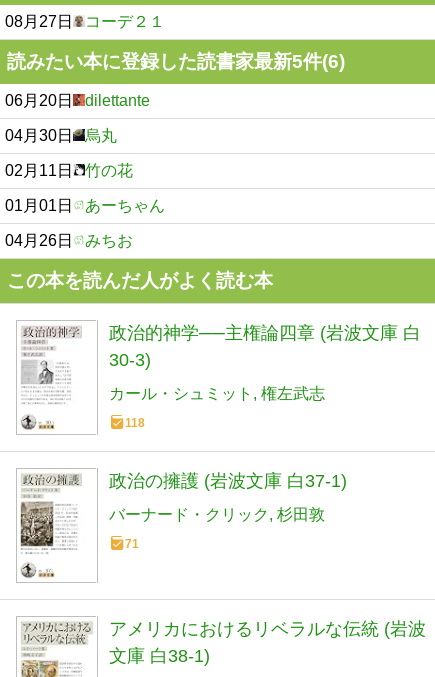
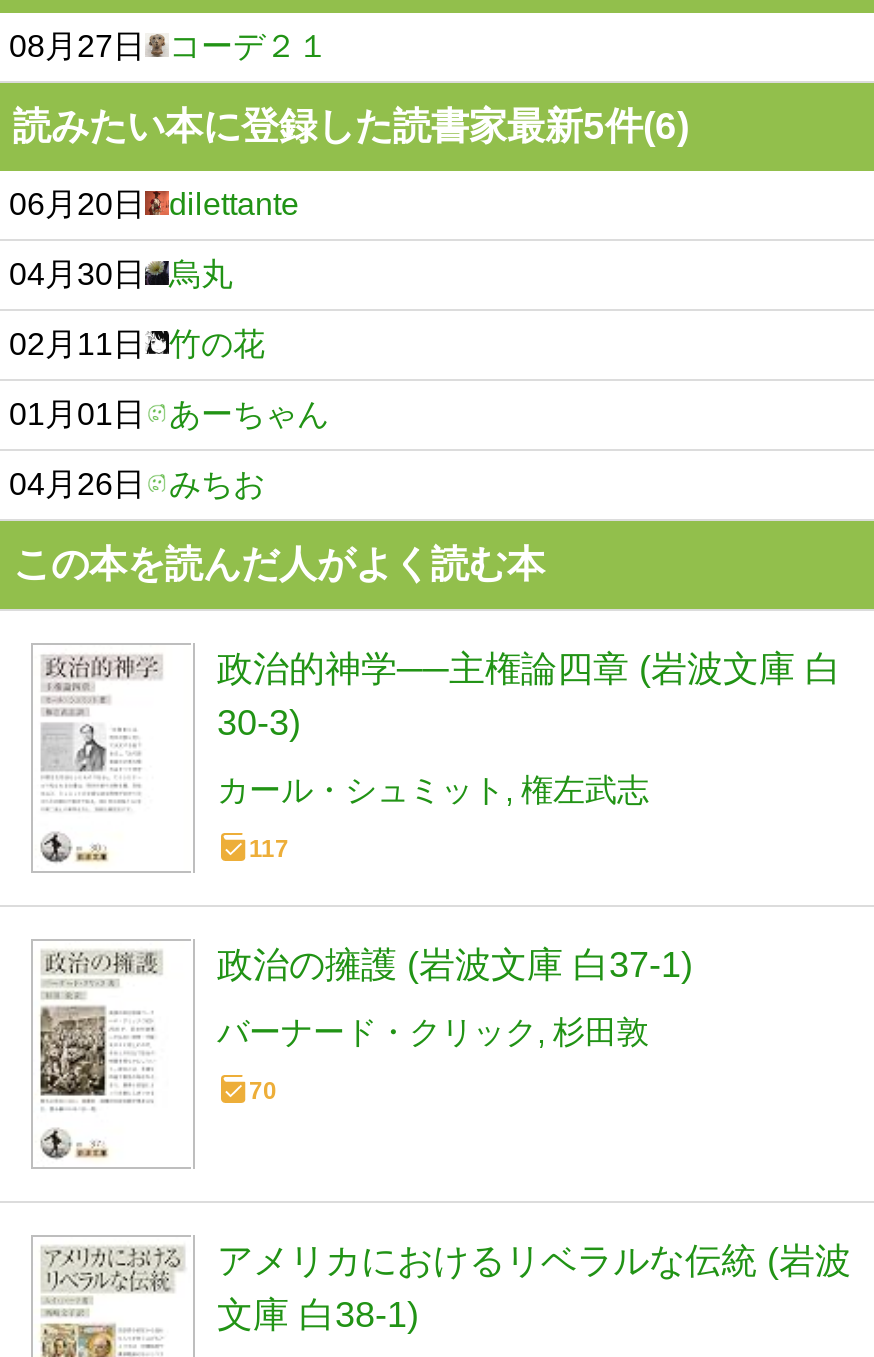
[125,416,145,430] 118 -> [249,835,289,863] 117
[125,537,139,551] 71 -> [249,1077,277,1105] 70

